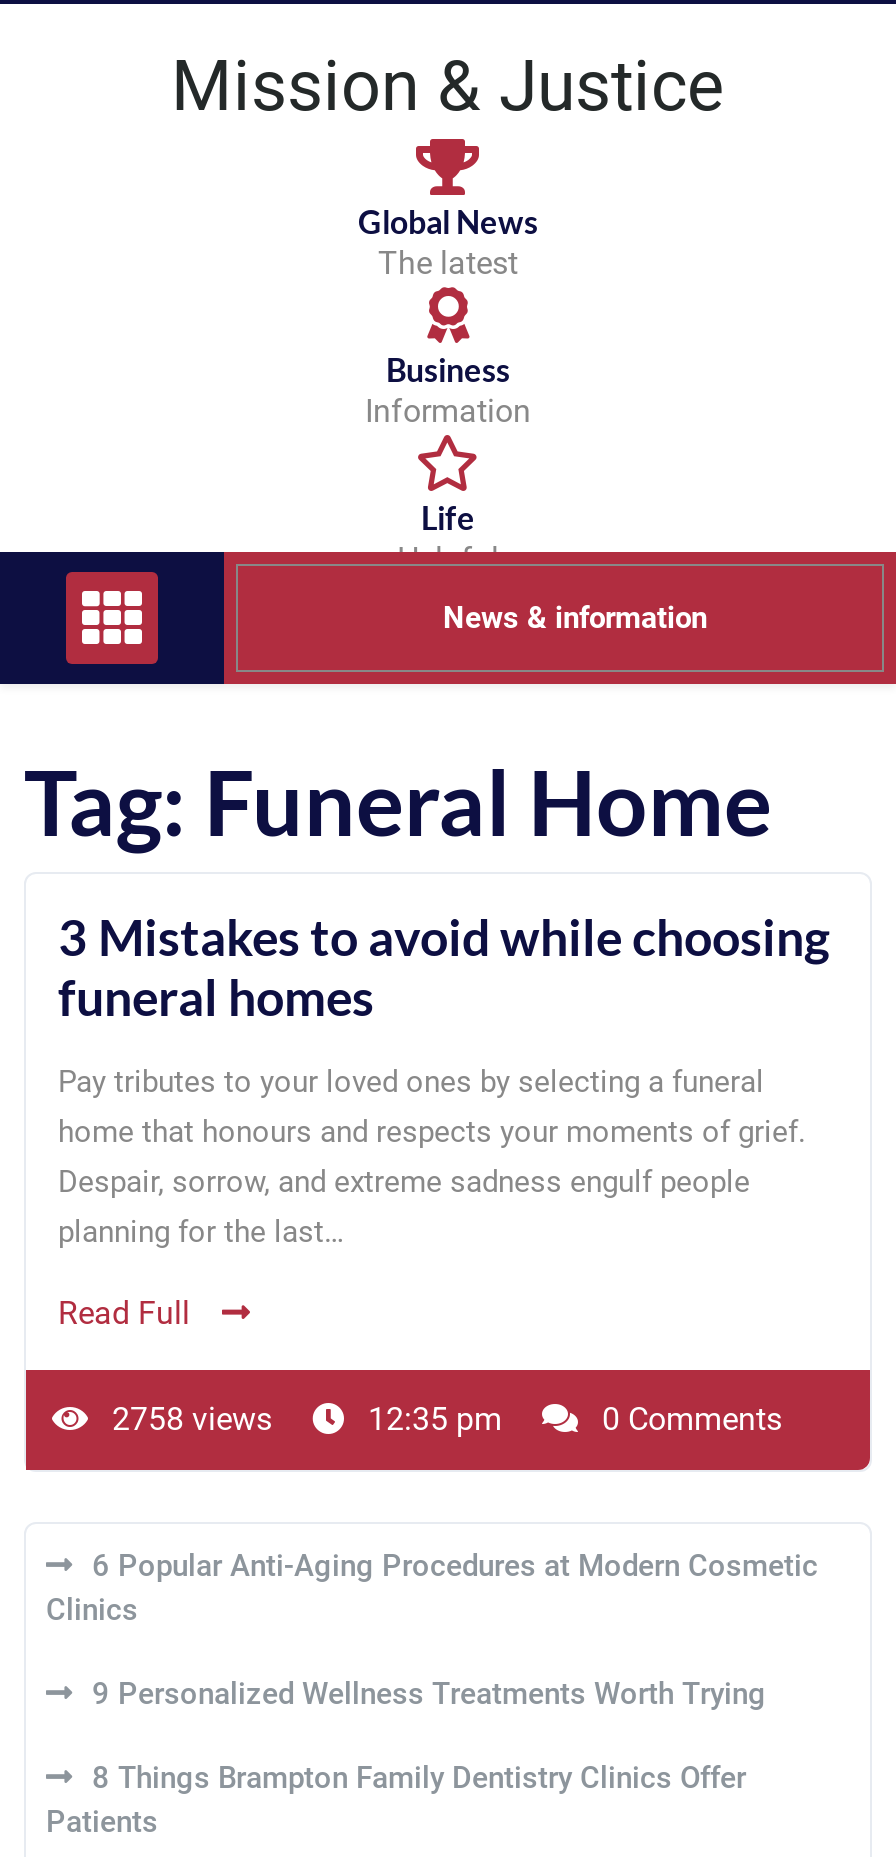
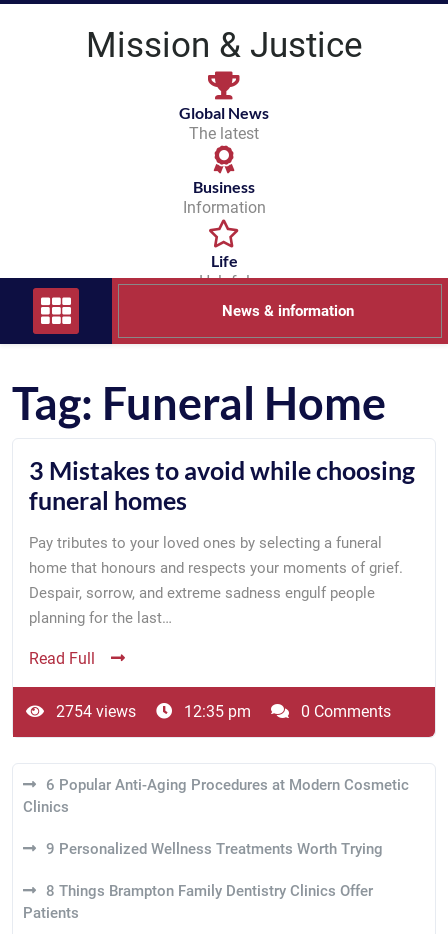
[104,1400,272,1438] 2758 views -> [52,702,136,721] 2754 views

